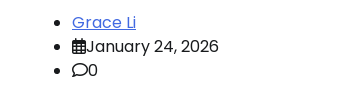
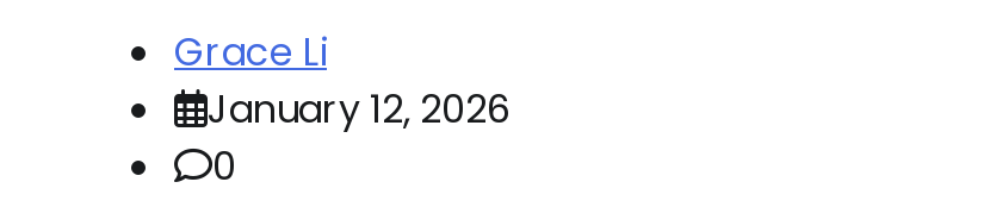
[86,35,219,58] January 24, 2026 -> [208,83,511,138] January 12, 2026

